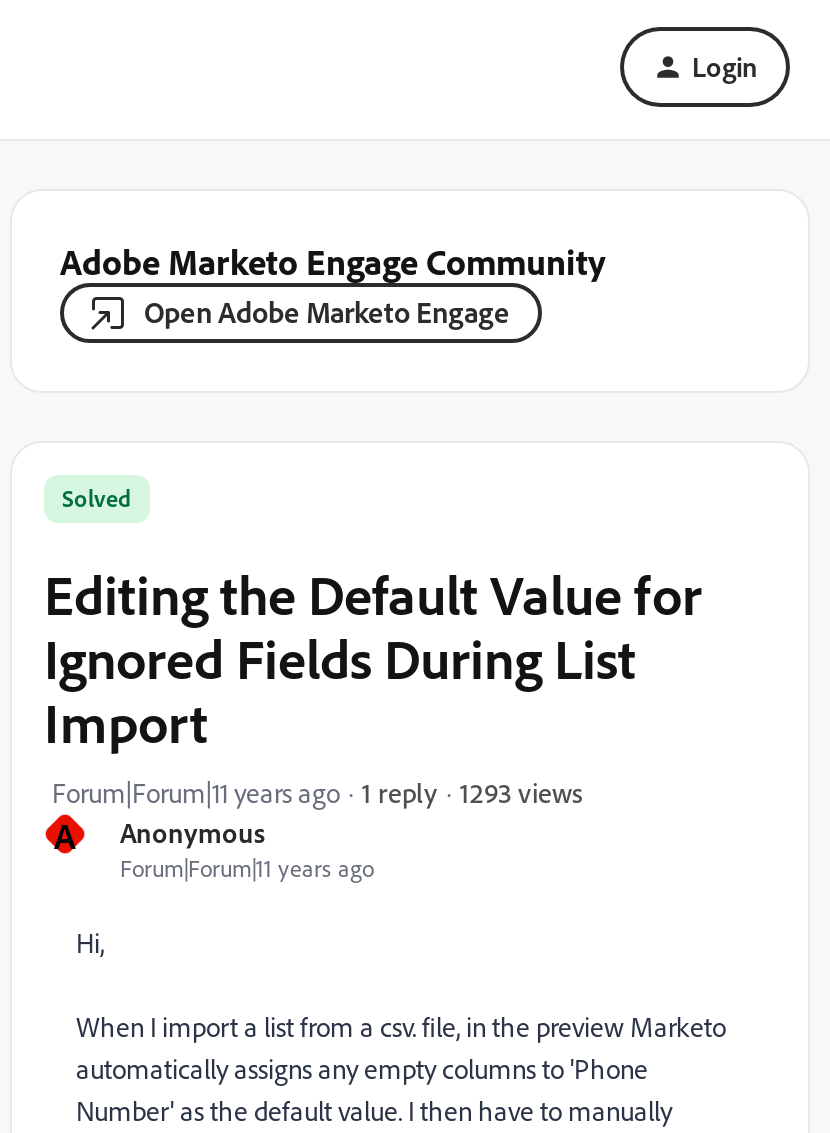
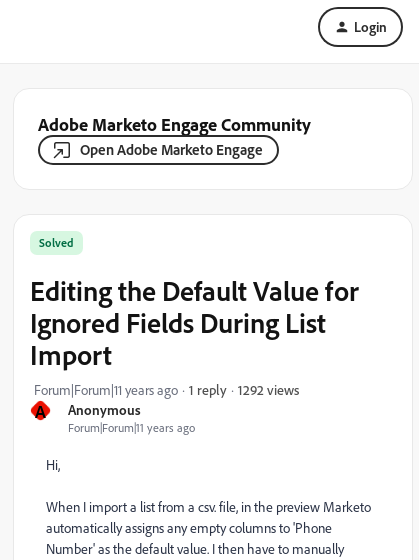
[460,774,582,808] 1293 views -> [238,380,299,397] 1292 views

